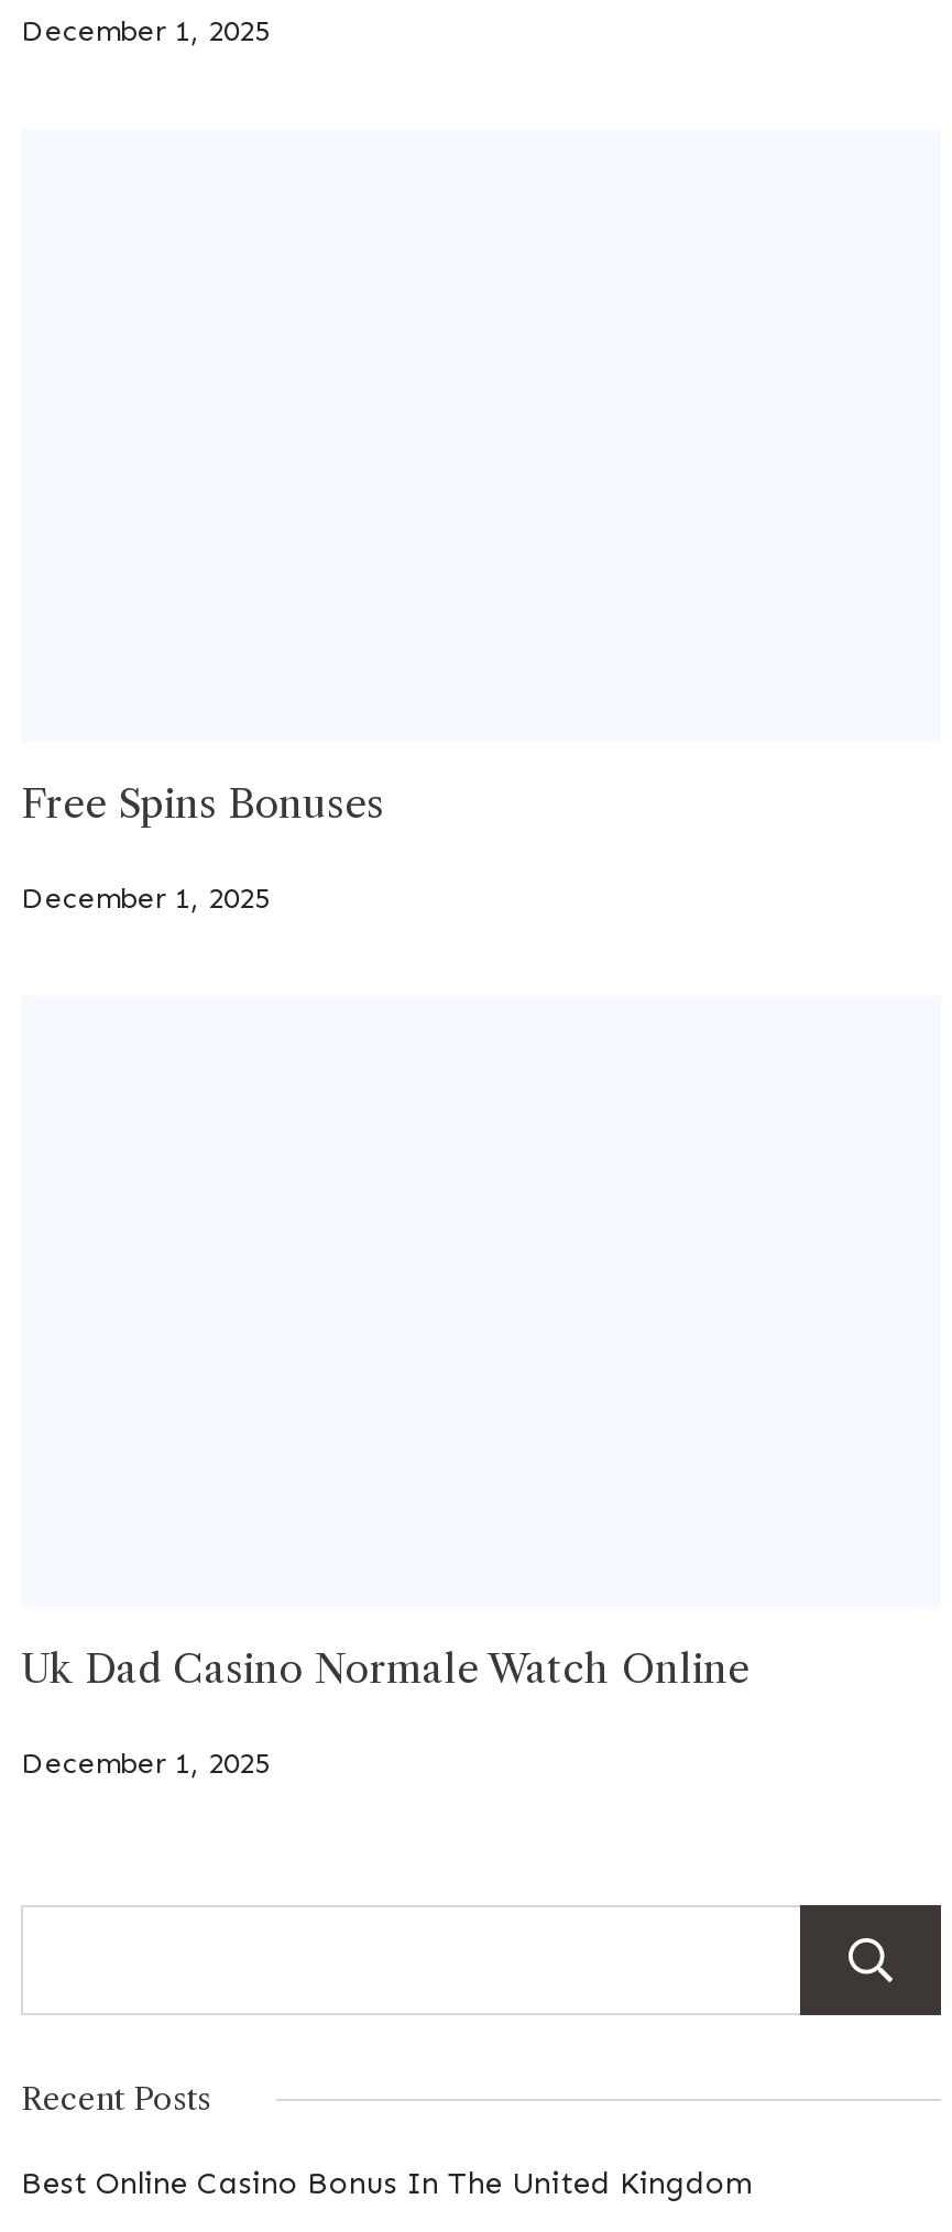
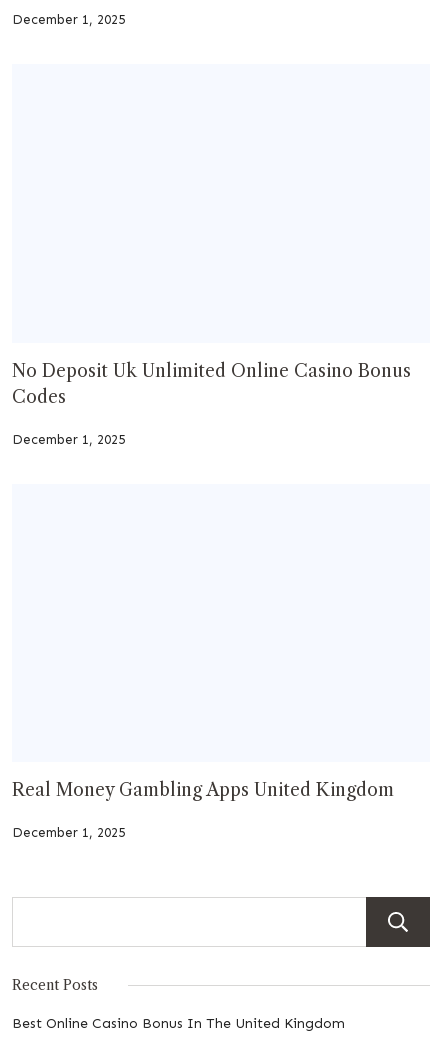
[21,779,384,828] Free Spins Bonuses -> [12,360,411,408] No Deposit Uk Unlimited Online Casino Bonus | Codes
[21,1646,749,1694] Uk Dad Casino Normale Watch Online -> [12,779,394,801] Real Money Gambling Apps United Kingdom

